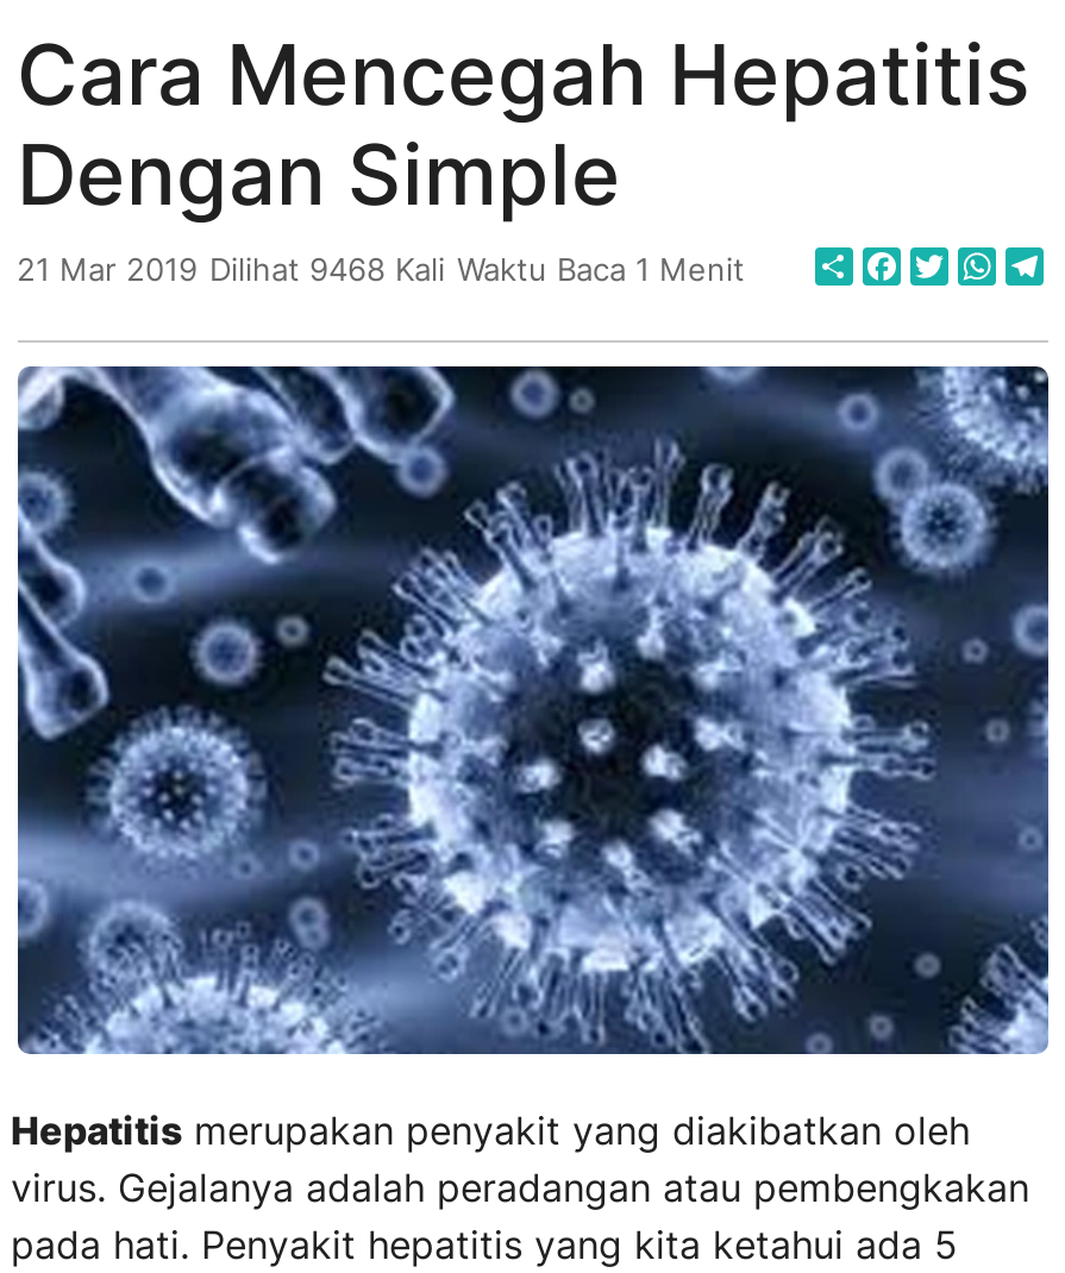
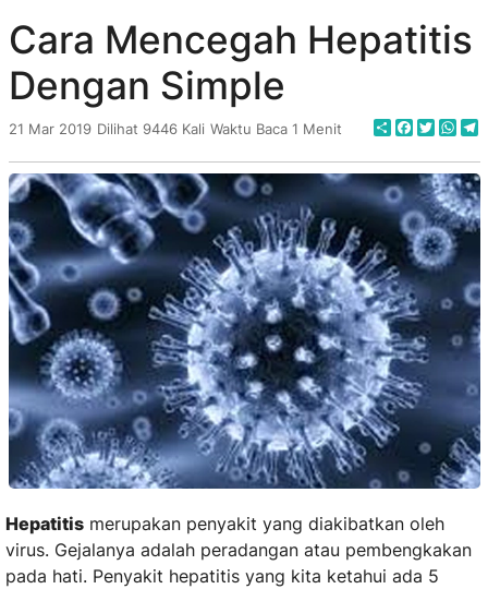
[17,250,745,288] 21 Mar 2019 Dilihat 9468 Kali Waktu Baca 1 Menit -> [8,120,341,137] 21 Mar 2019 Dilihat 9446 Kali Waktu Baca 1 Menit

